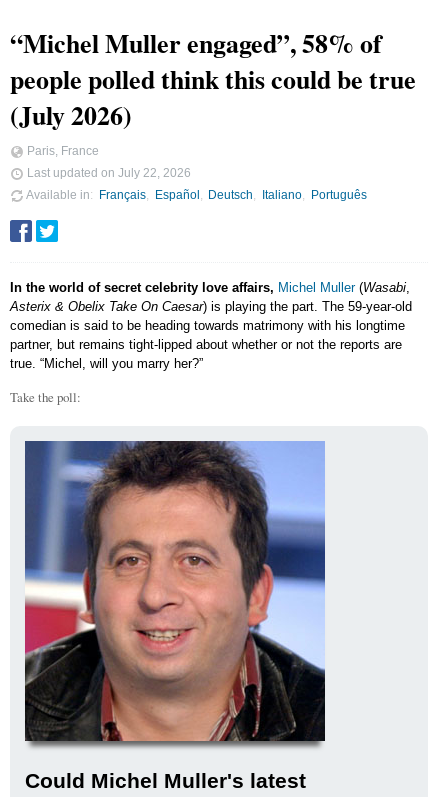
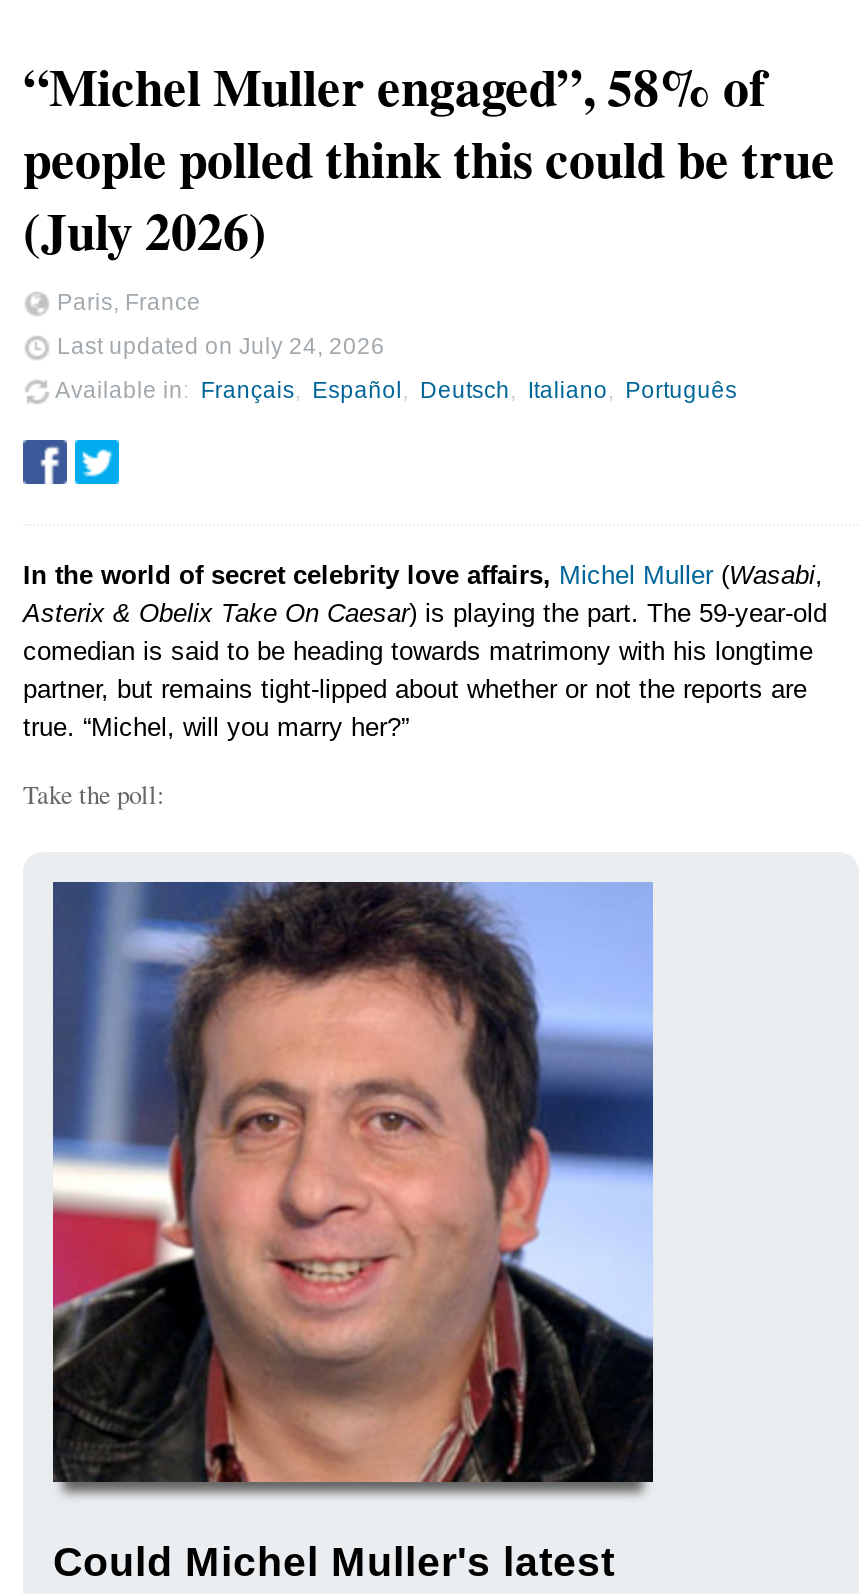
[24,166,191,179] Last updated on July 22, 2026 -> [51,332,385,358] Last updated on July 24, 2026

